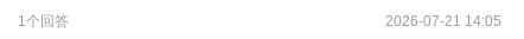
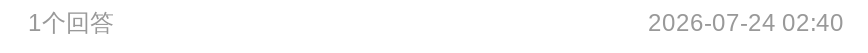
[385,13,501,30] 2026-07-21 14:05 -> [648,9,844,37] 2026-07-24 02:40

